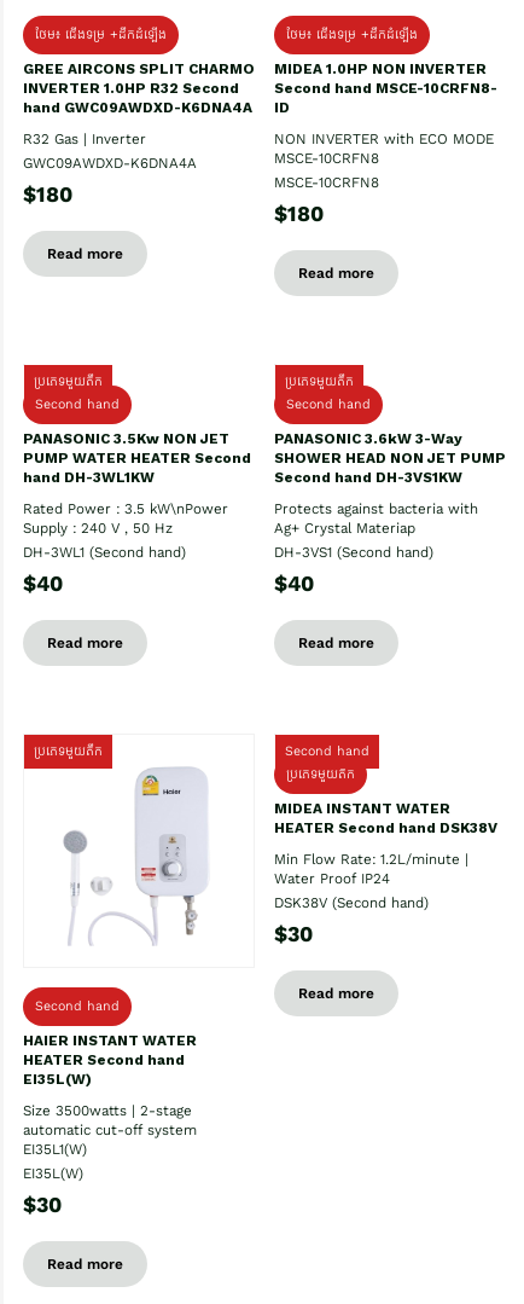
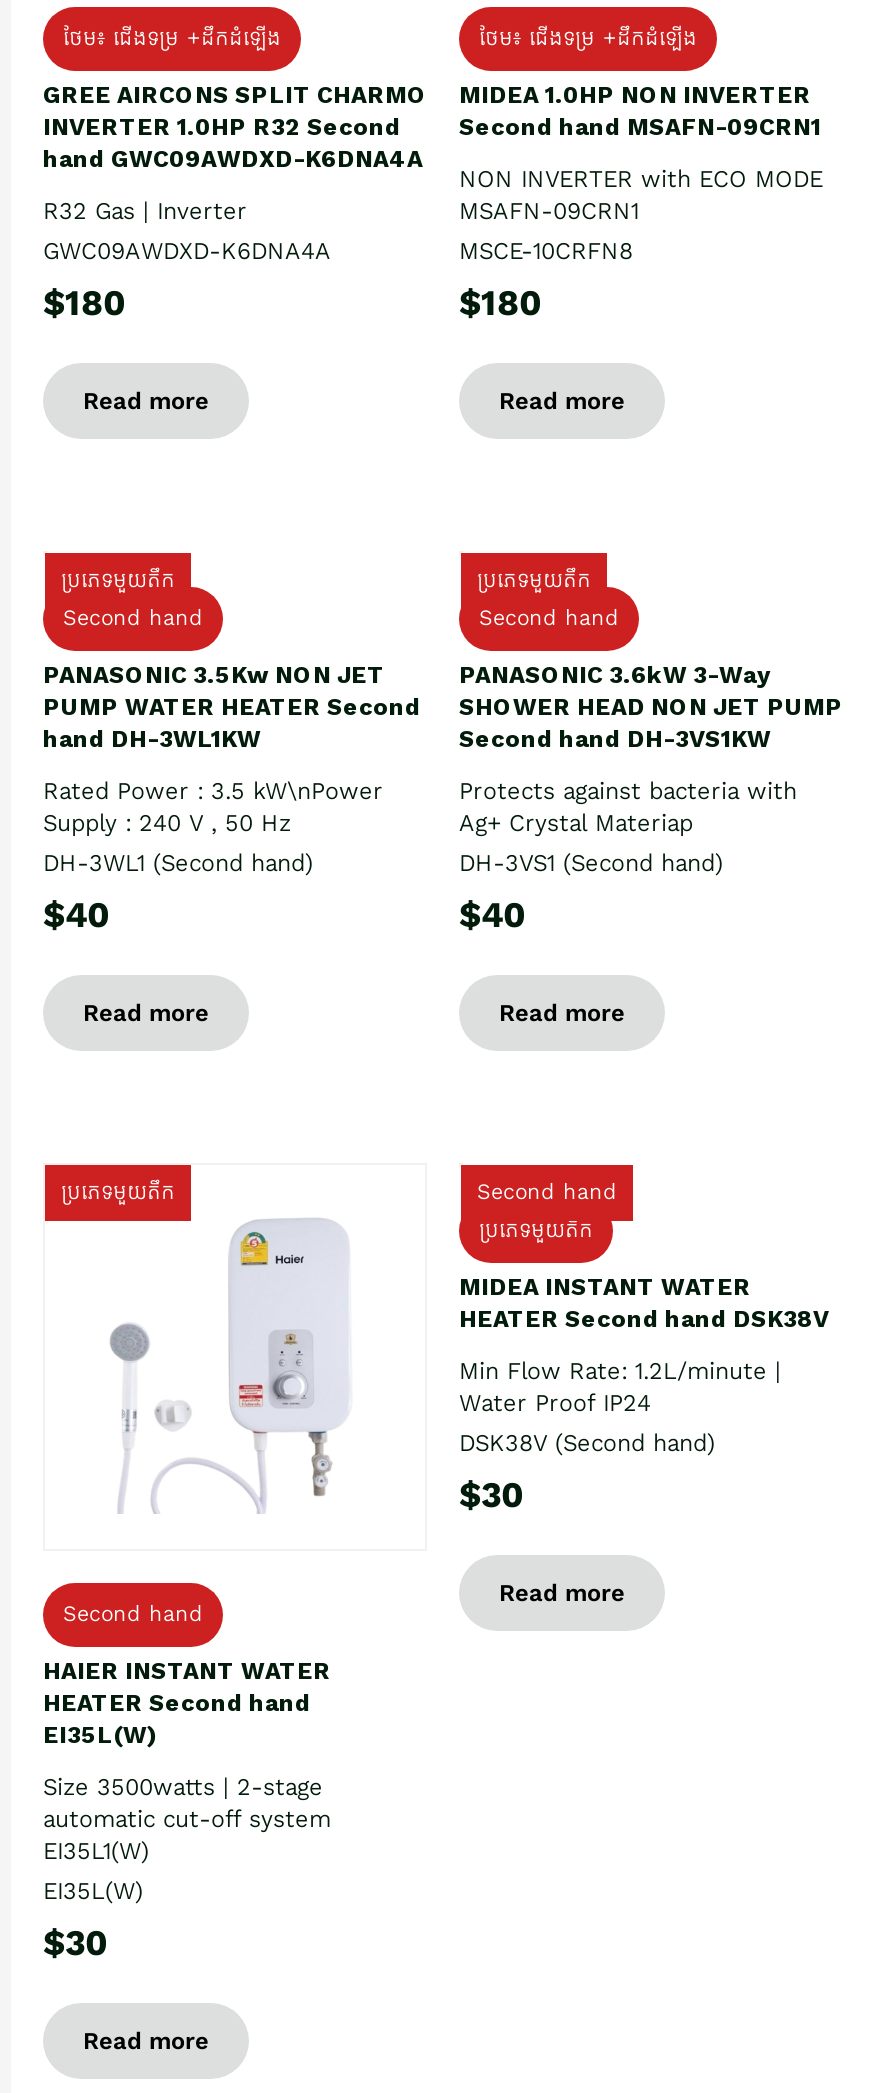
[274,80,497,116] Second hand MSCE-10CRFN8- | ID -> [459,112,821,140] Second hand MSAFN-09CRN1
[274,150,379,167] MSCE-10CRFN8 -> [459,196,639,224] MSAFN-09CRN1

